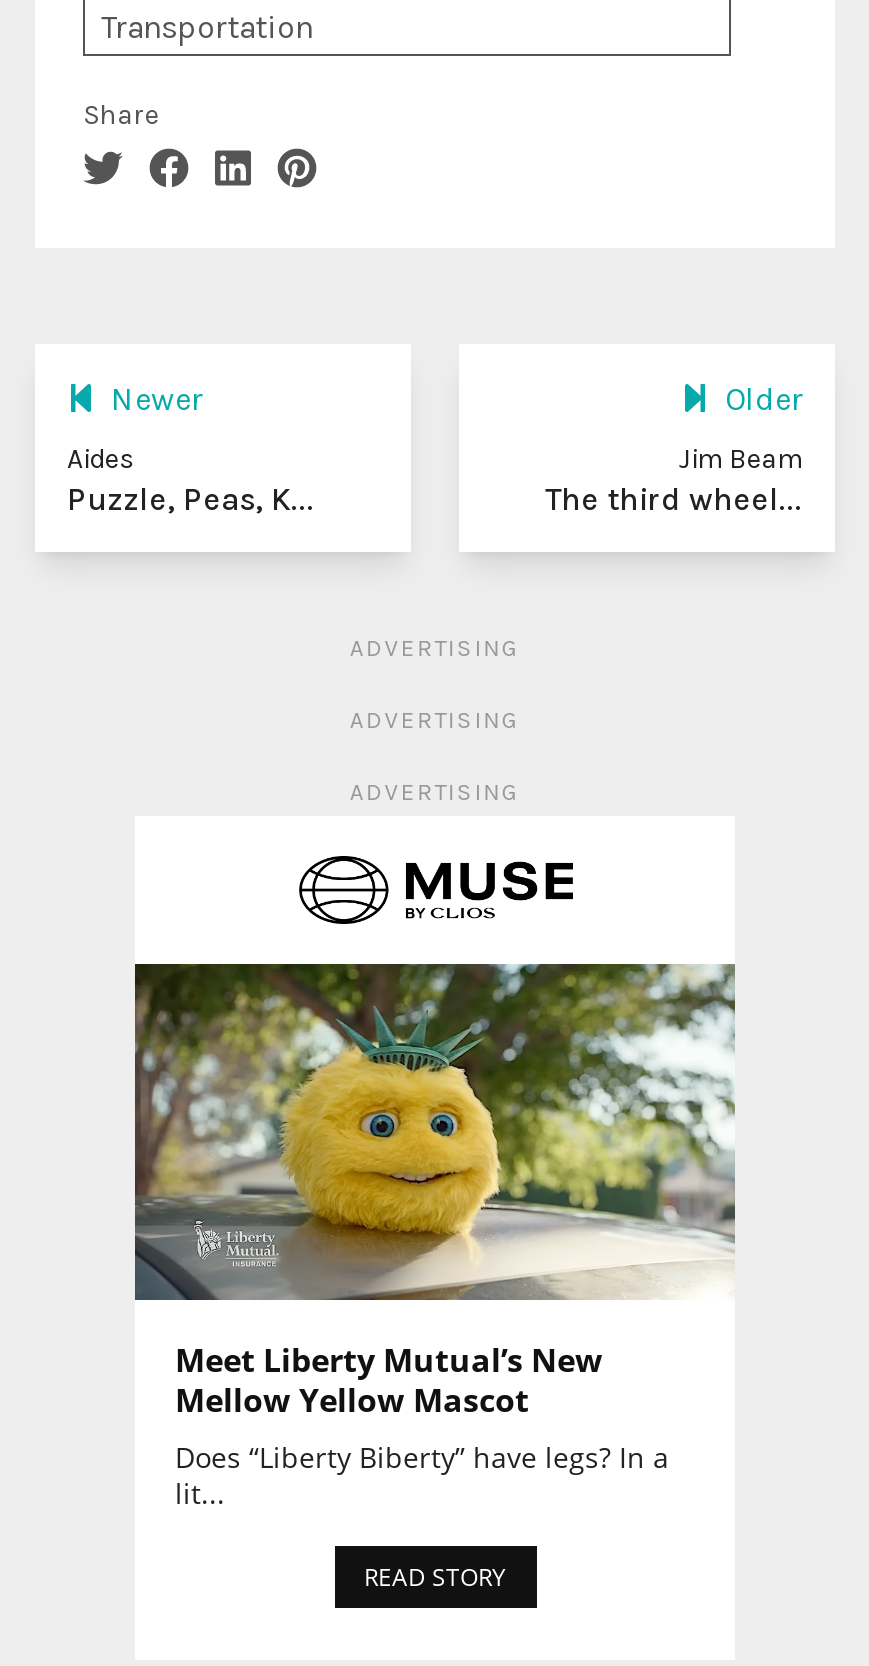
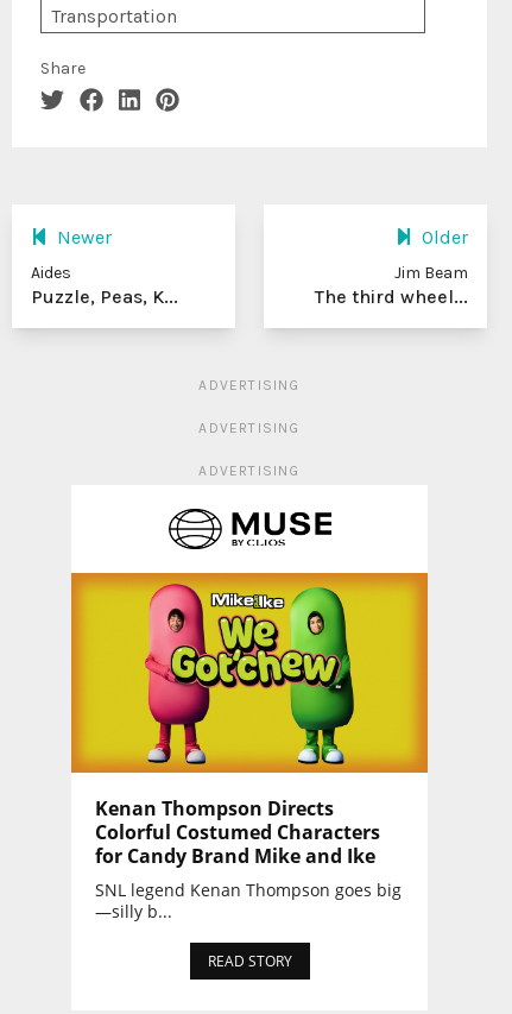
[133,962,737,1513] [image] | Meet Liberty Mutual’s New | Mellow Yellow Mascot | Does “Liberty Biberty” have legs? In a | lit... -> [70,572,429,923] [image] | Kenan Thompson Directs | Colorful Costumed Characters | for Candy Brand Mike and Ike | SNL legend Kenan Thompson goes big | —silly b...

